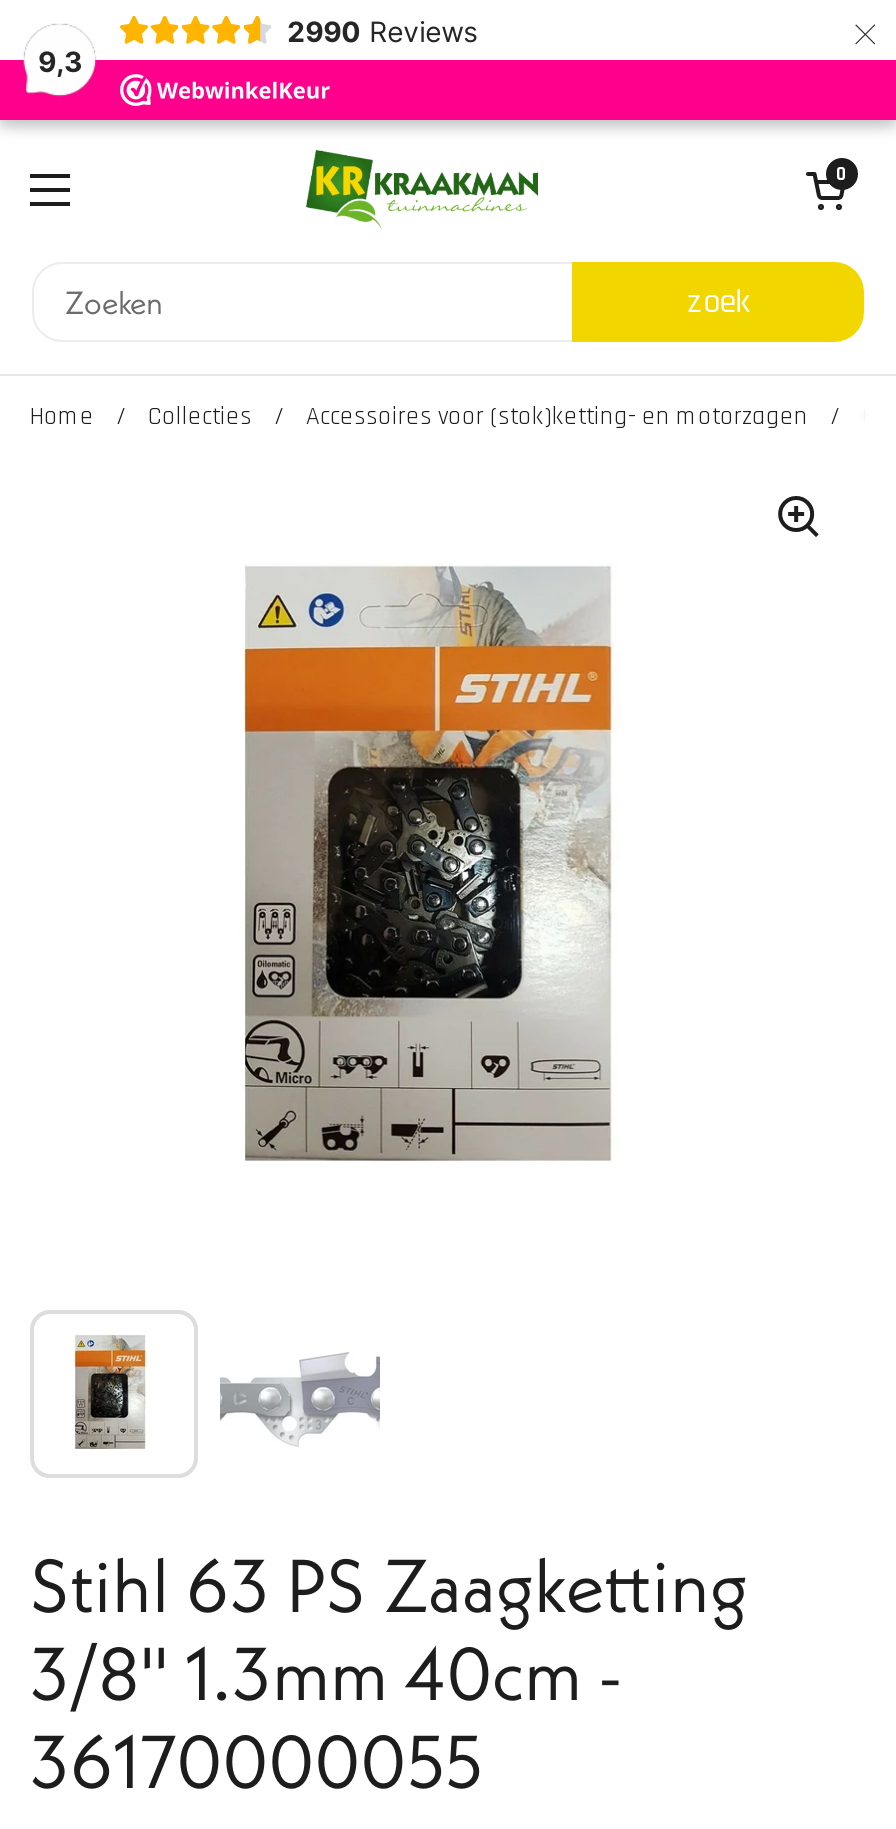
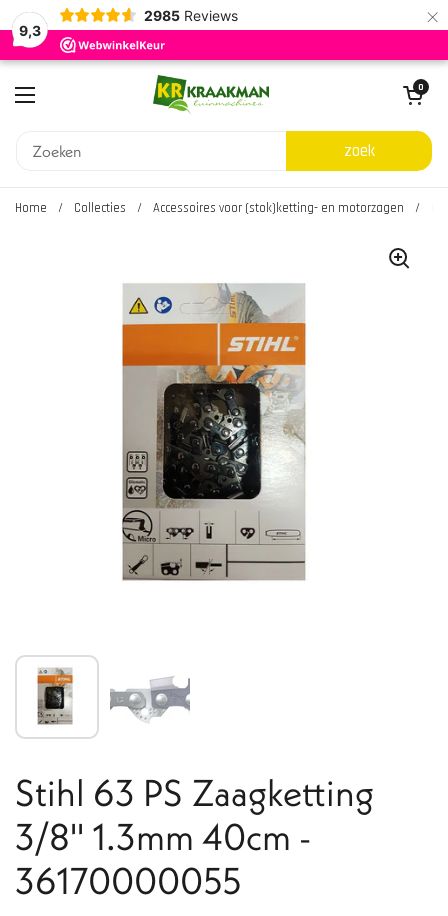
[287,13,477,47] 2990 Reviews -> [144,6,238,23] 2985 Reviews

